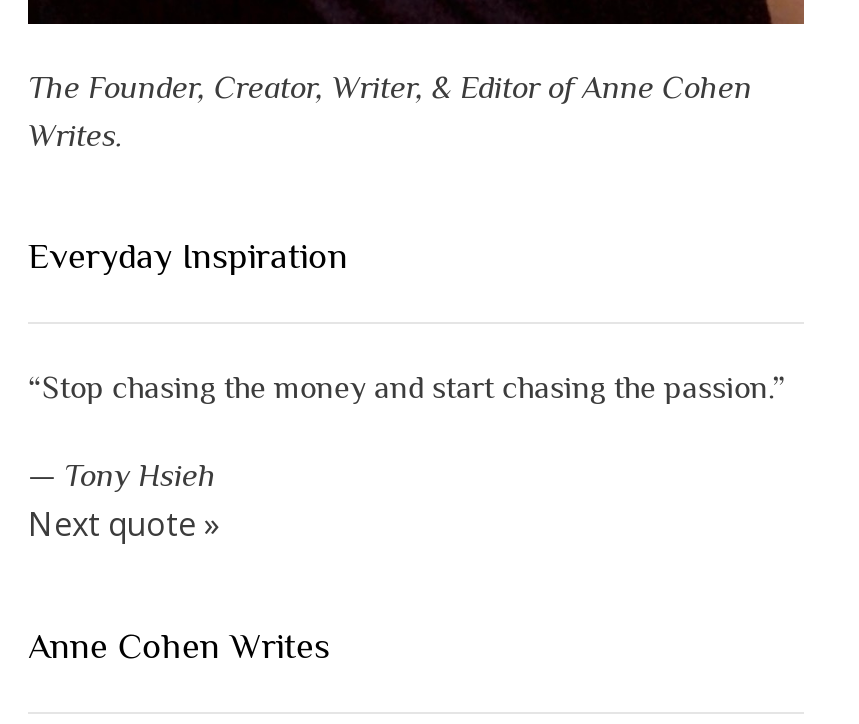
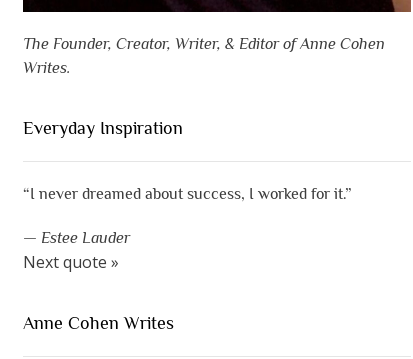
[28,370,786,406] “Stop chasing the money and start chasing the passion.” -> [23,185,352,203] “I never dreamed about success, I worked for it.”
[28,458,216,494] — Tony Hsieh -> [23,229,130,247] — Estee Lauder

